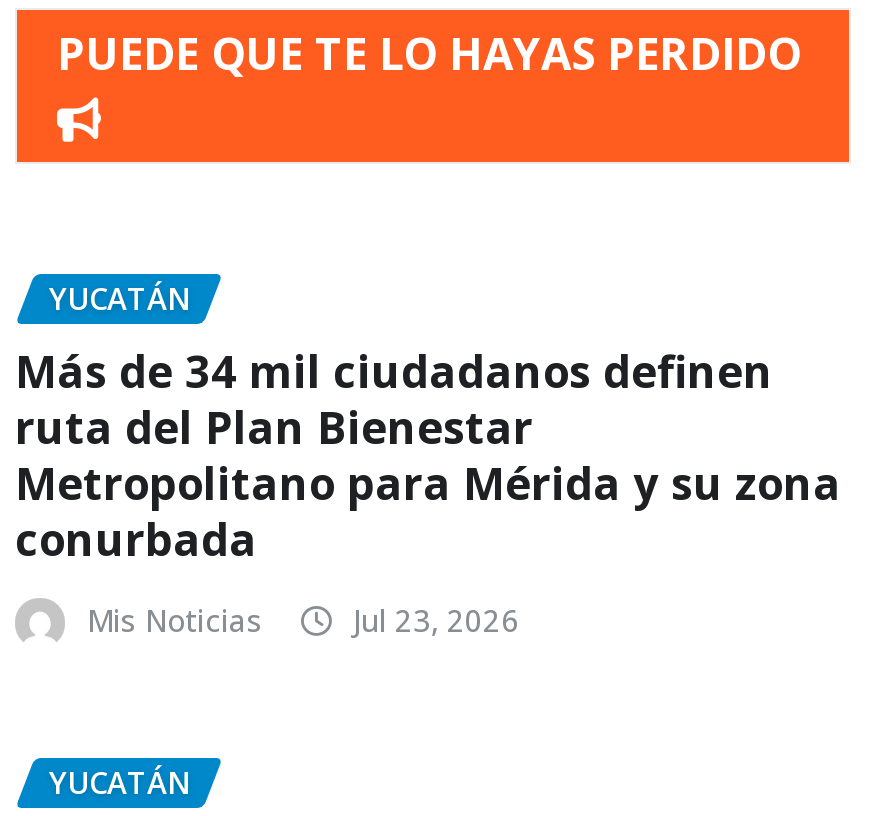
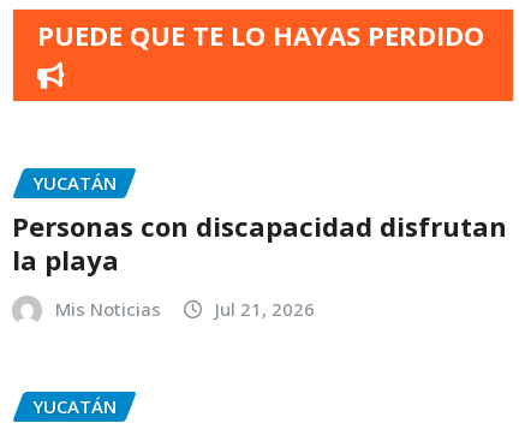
[15,341,841,569] Más de 34 mil ciudadanos definen | ruta del Plan Bienestar | Metropolitano para Mérida y su zona | conurbada -> [12,208,507,278] Personas con discapacidad disfrutan | la playa
[353,601,519,641] Jul 23, 2026 -> [215,297,315,321] Jul 21, 2026

